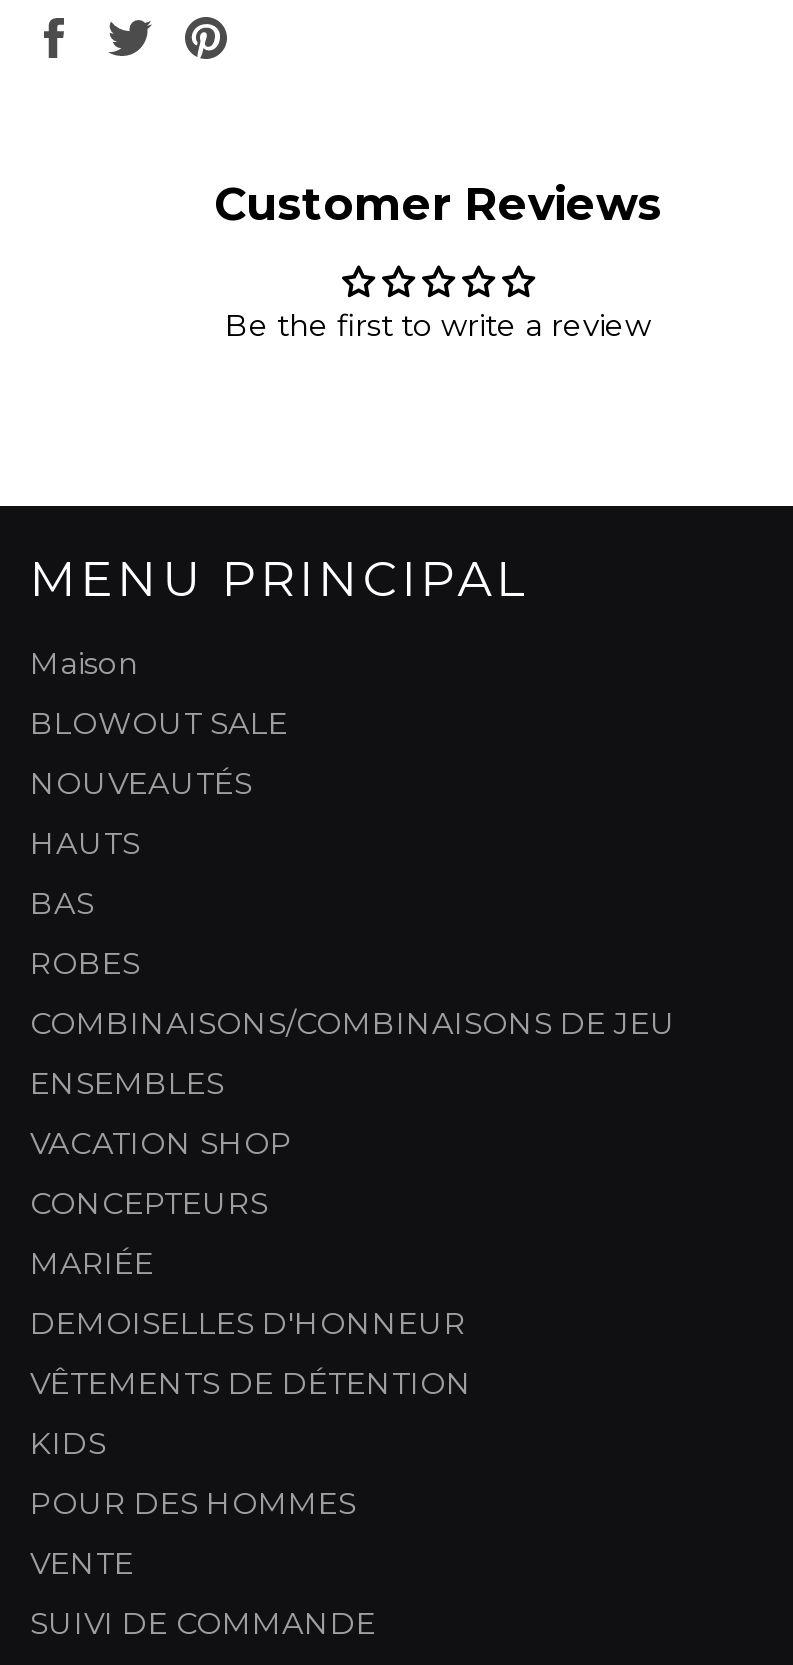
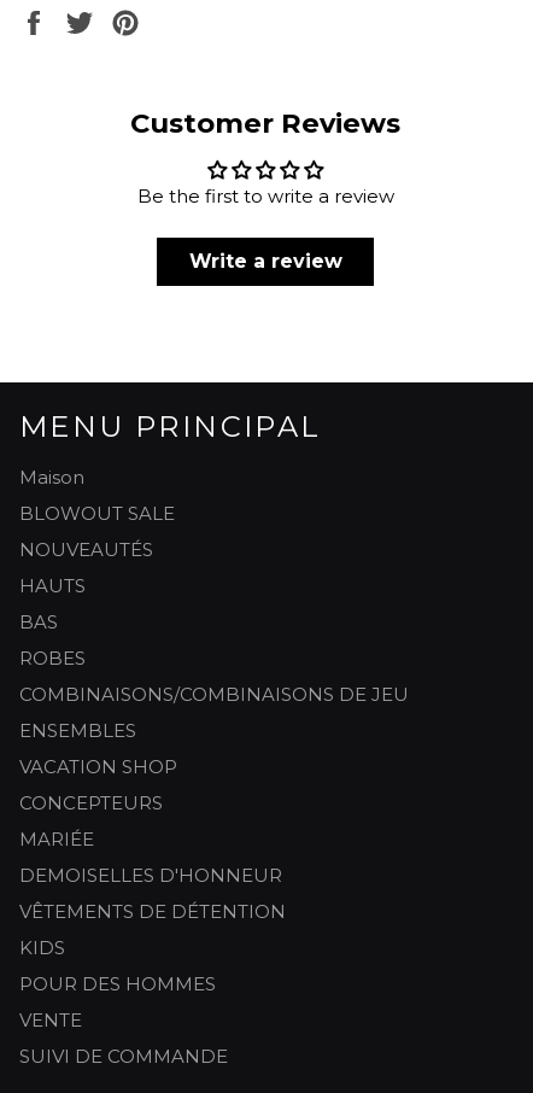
none -> [189,250,342,273] Write a review

